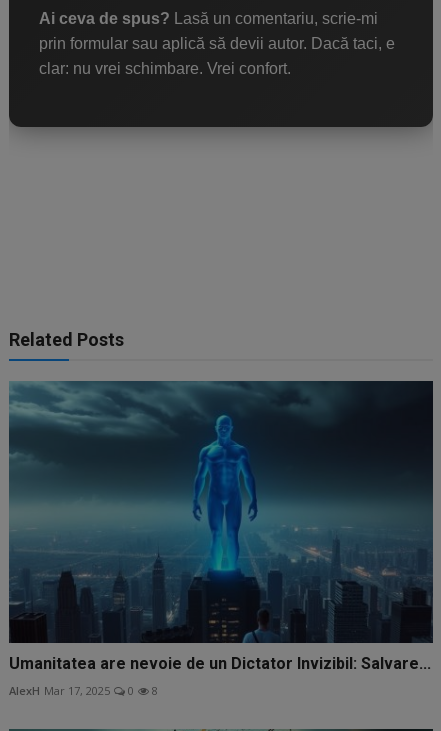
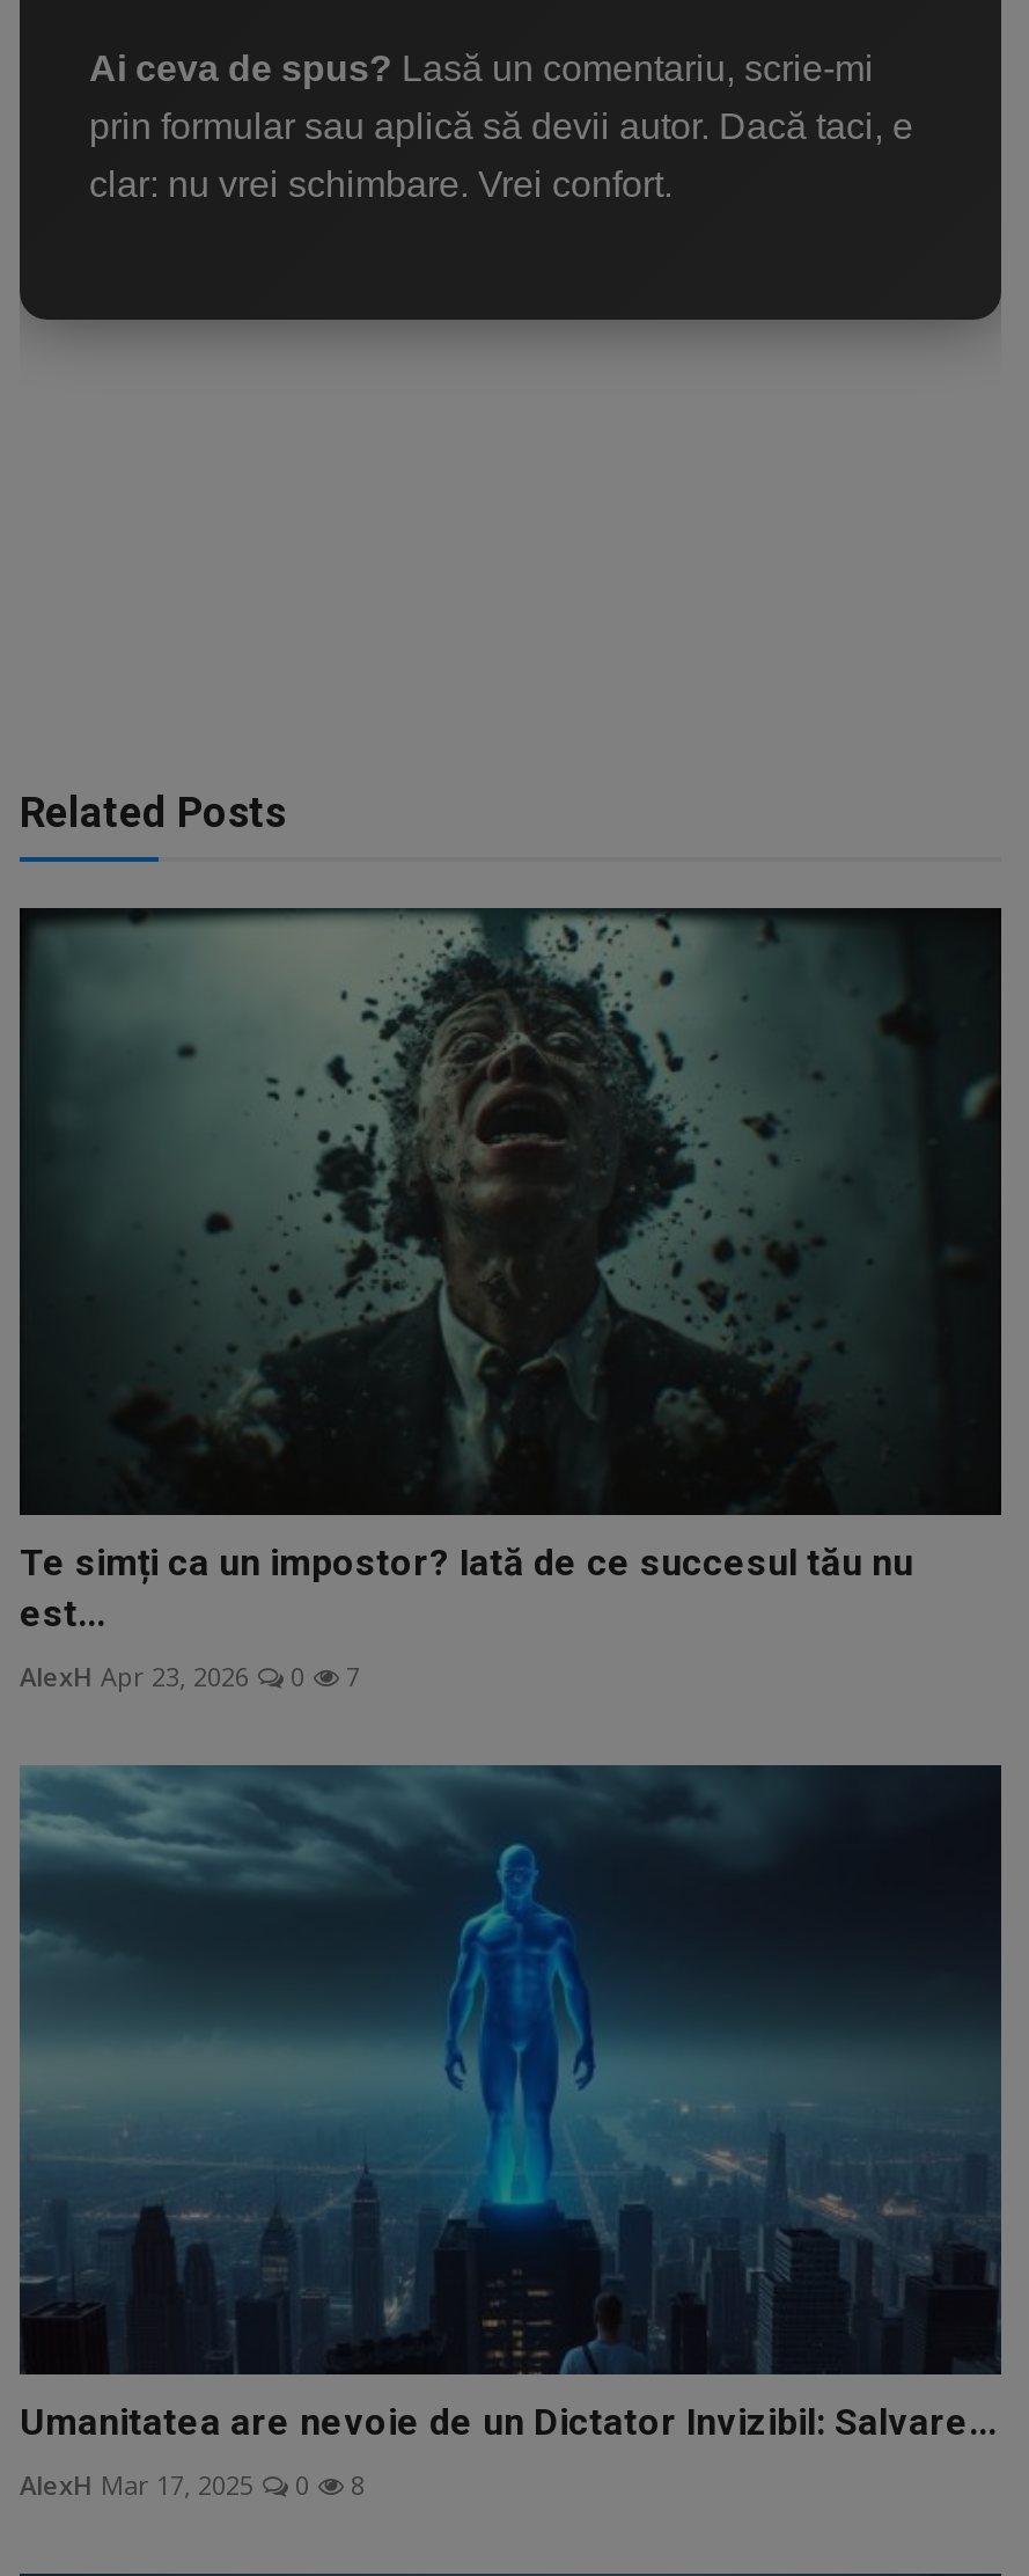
none -> [17,906,1004,1694] [image] | Te simți ca un impostor? Iată de ce succesul tău nu | est... | AlexH Apr 23, 2026 | 0 | 7

